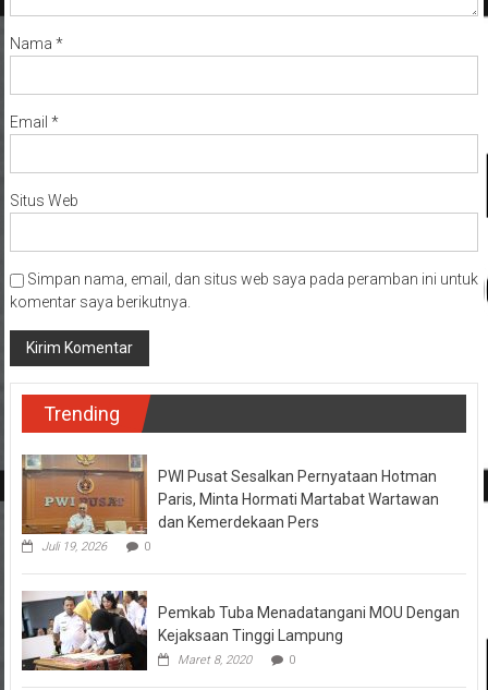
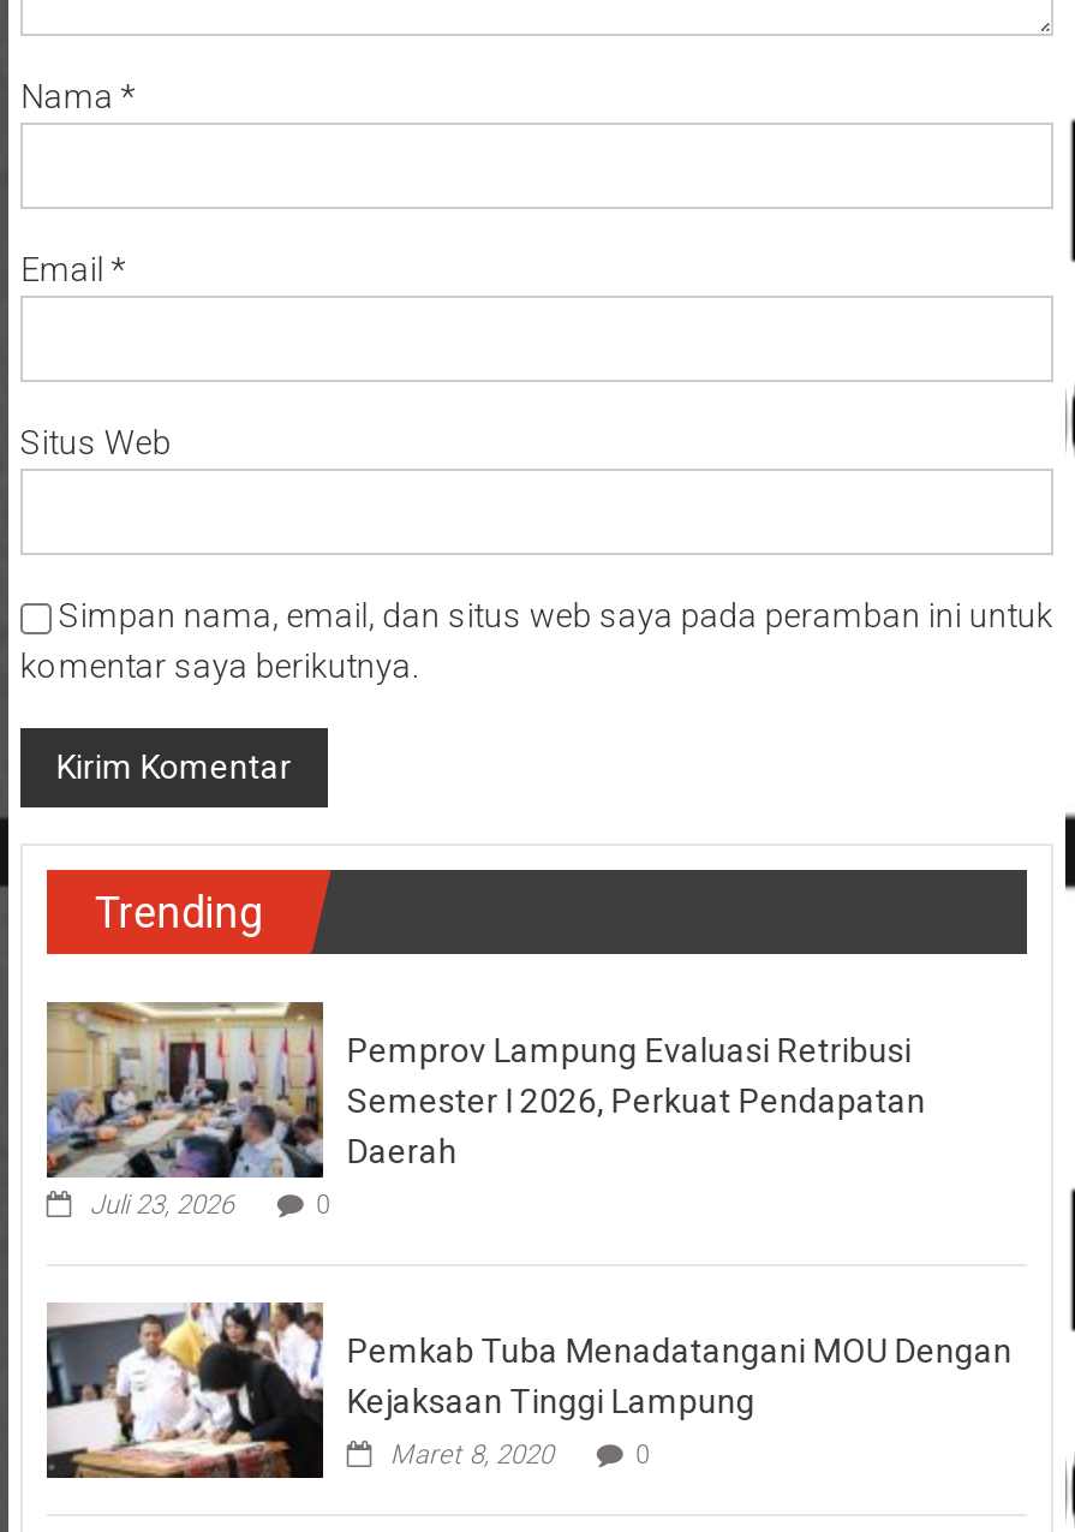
[21,455,147,554] [image] | Juli 19, 2026 -> [44,1000,321,1221] [image] | Juli 23, 2026
[158,468,439,531] PWI Pusat Sesalkan Pernyataan Hotman | Paris, Minta Hormati Martabat Wartawan | dan Kemerdekaan Pers -> [347,1031,926,1171] Pemprov Lampung Evaluasi Retribusi | Semester I 2026, Perkuat Pendapatan | Daerah

